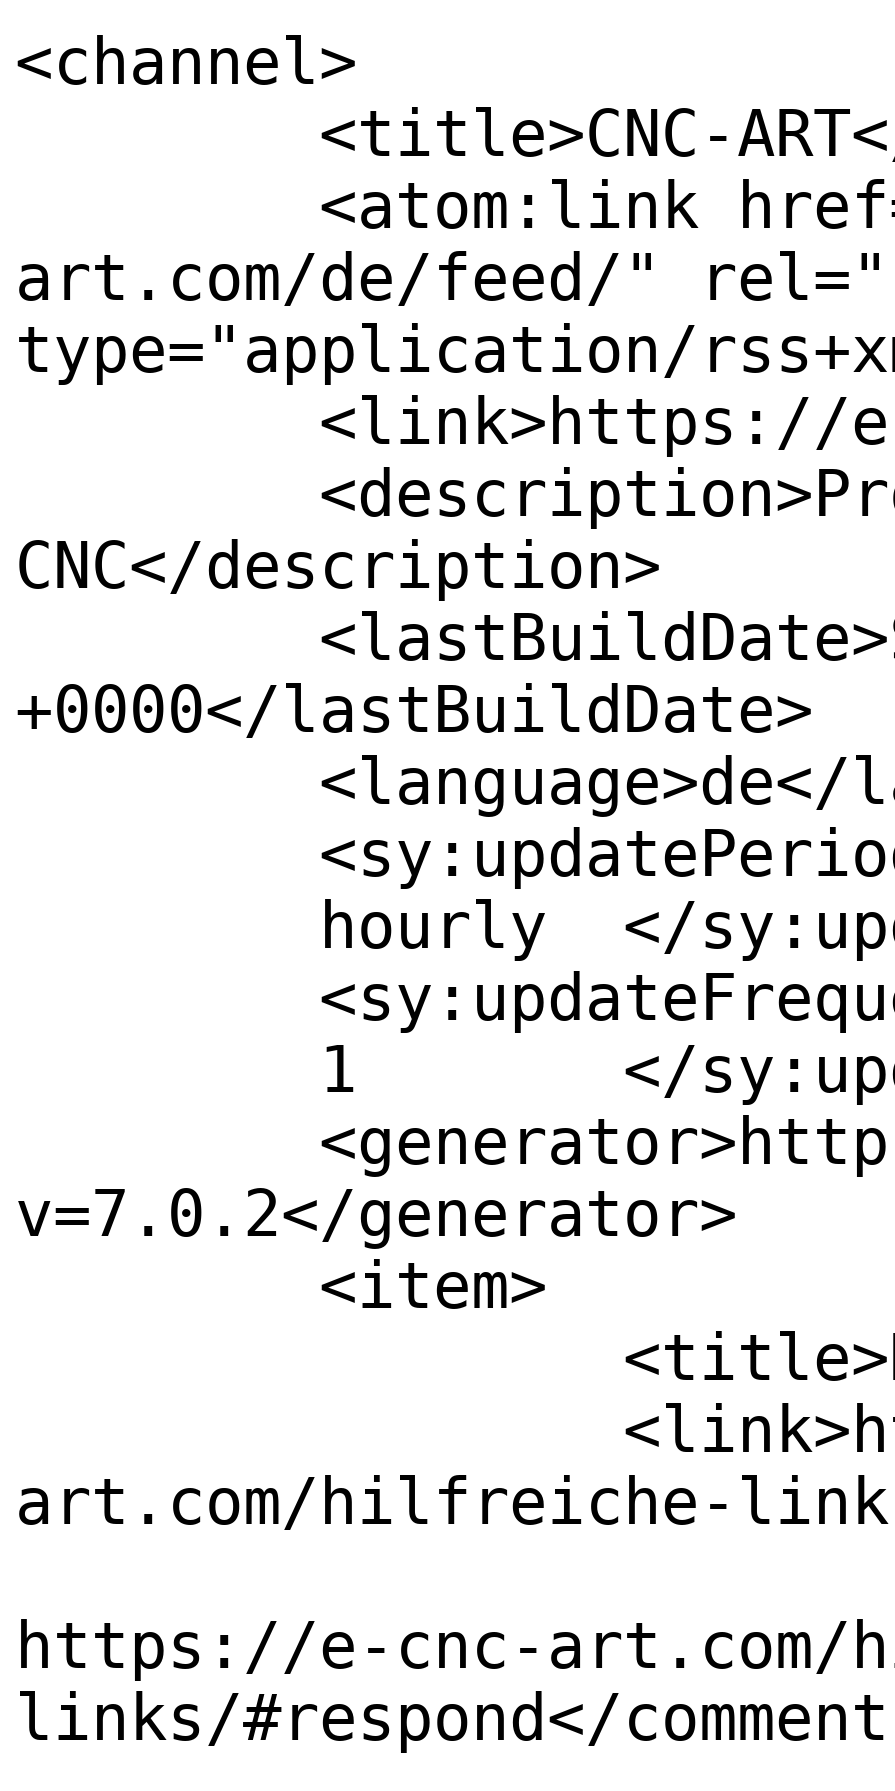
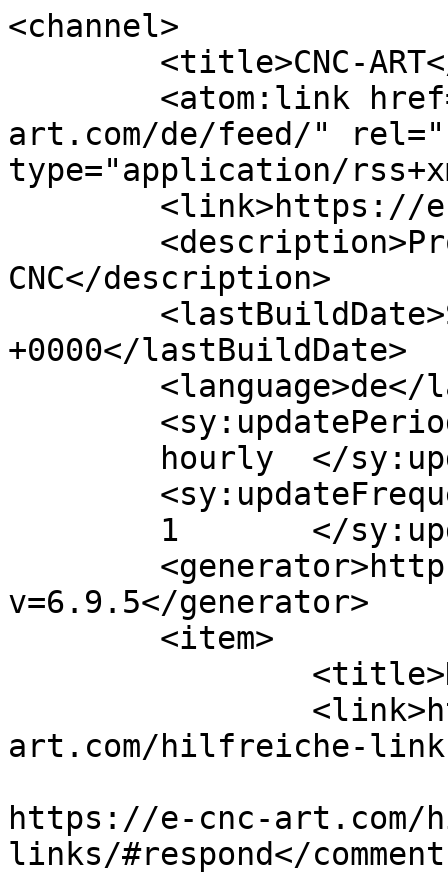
[15,1178,737,1250] v=7.0.2</generator> -> [8,584,369,620] v=6.9.5</generator>

